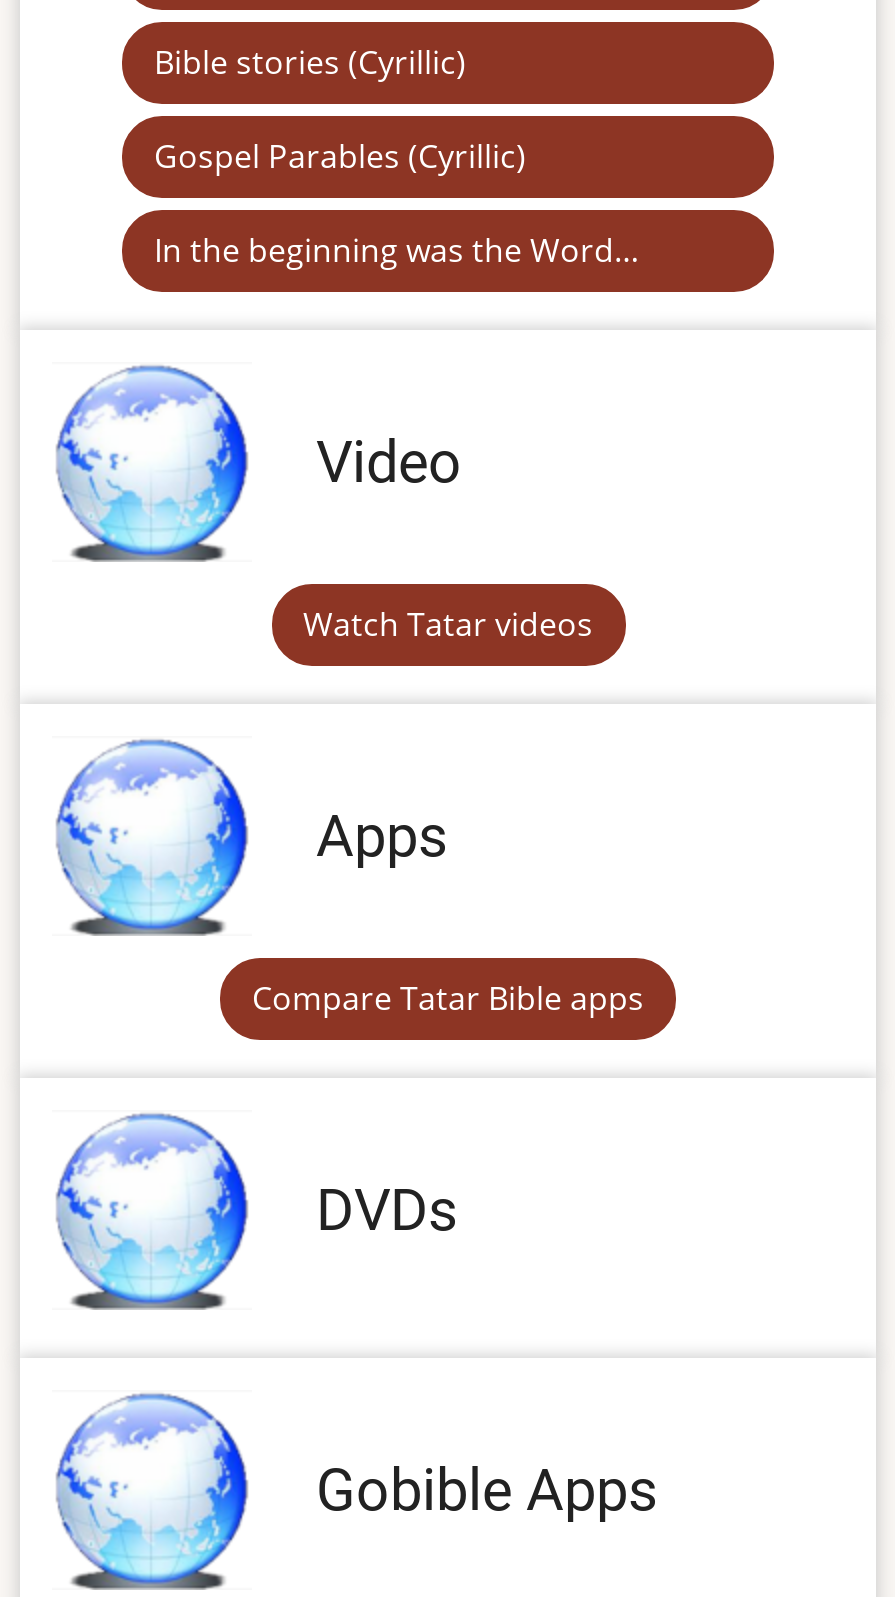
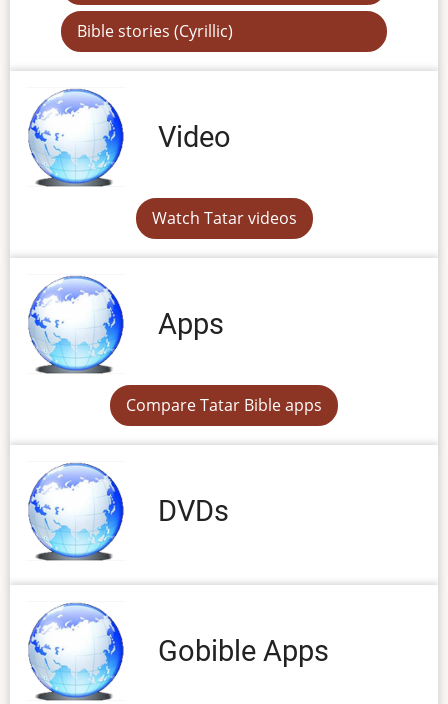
[154,133,640,271] Gospel Parables (Cyrillic) | In the beginning was the Word… -> none

